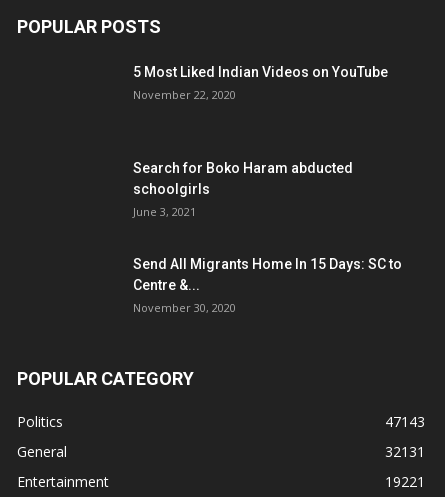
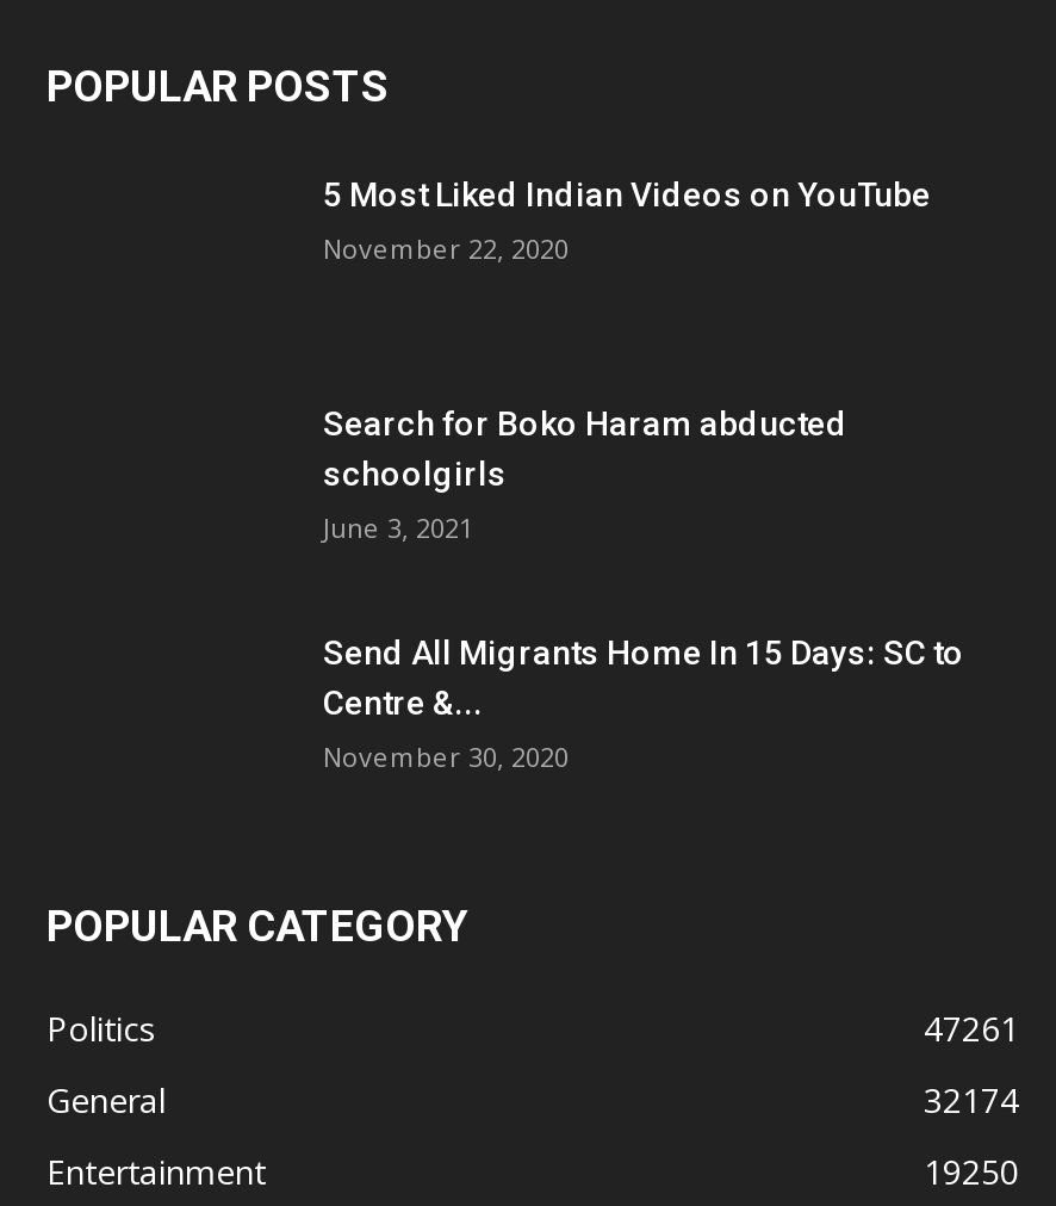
[385,412,425,431] 47143 -> [924,1006,1019,1051] 47261
[385,442,425,461] 32131 -> [924,1077,1019,1123] 32174
[385,472,425,491] 19221 -> [924,1149,1019,1194] 19250

